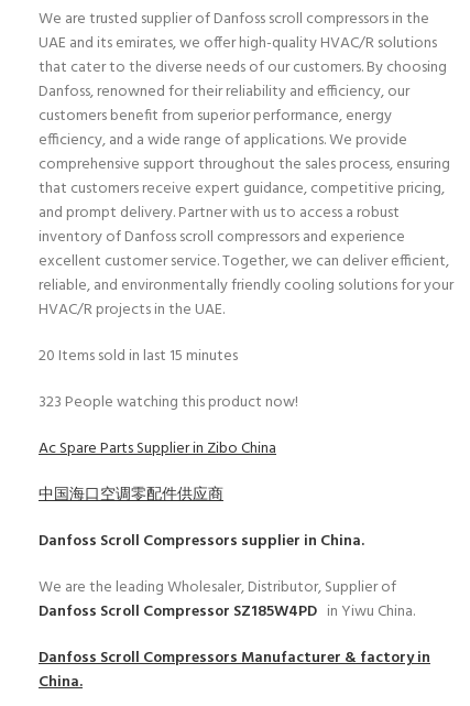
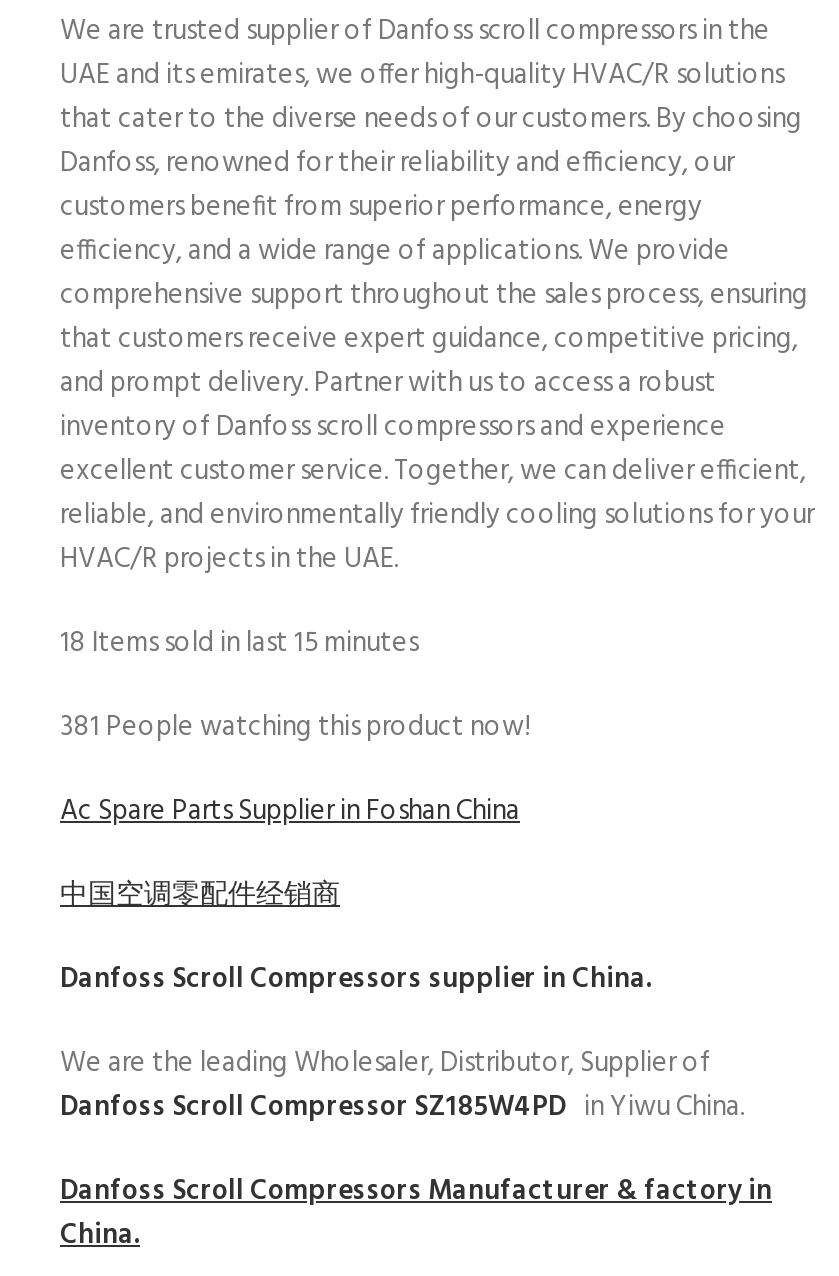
[39,344,238,369] 20 Items sold in last 15 minutes -> [60,621,418,667] 18 Items sold in last 15 minutes
[39,390,298,415] 323 People watching this product now! -> [60,705,530,751] 381 People watching this product now!
[39,436,276,462] Ac Spare Parts Supplier in Zibo China -> [60,789,520,835] Ac Spare Parts Supplier in Foshan China
[39,483,223,508] 中国海口空调零配件供应商 -> [60,873,340,919] 中国空调零配件经销商

